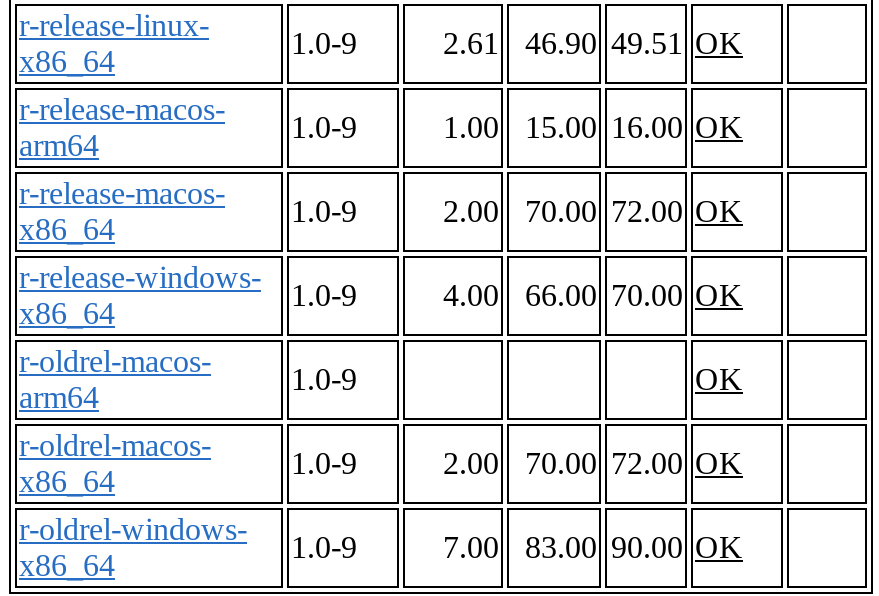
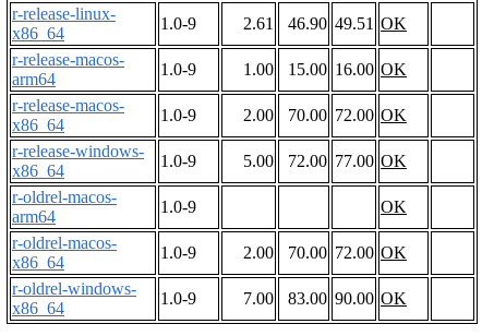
[443,279,499,313] 4.00 -> [243,152,274,171] 5.00
[525,279,743,313] 66.00 70.00 OK -> [288,152,407,171] 72.00 77.00 OK

